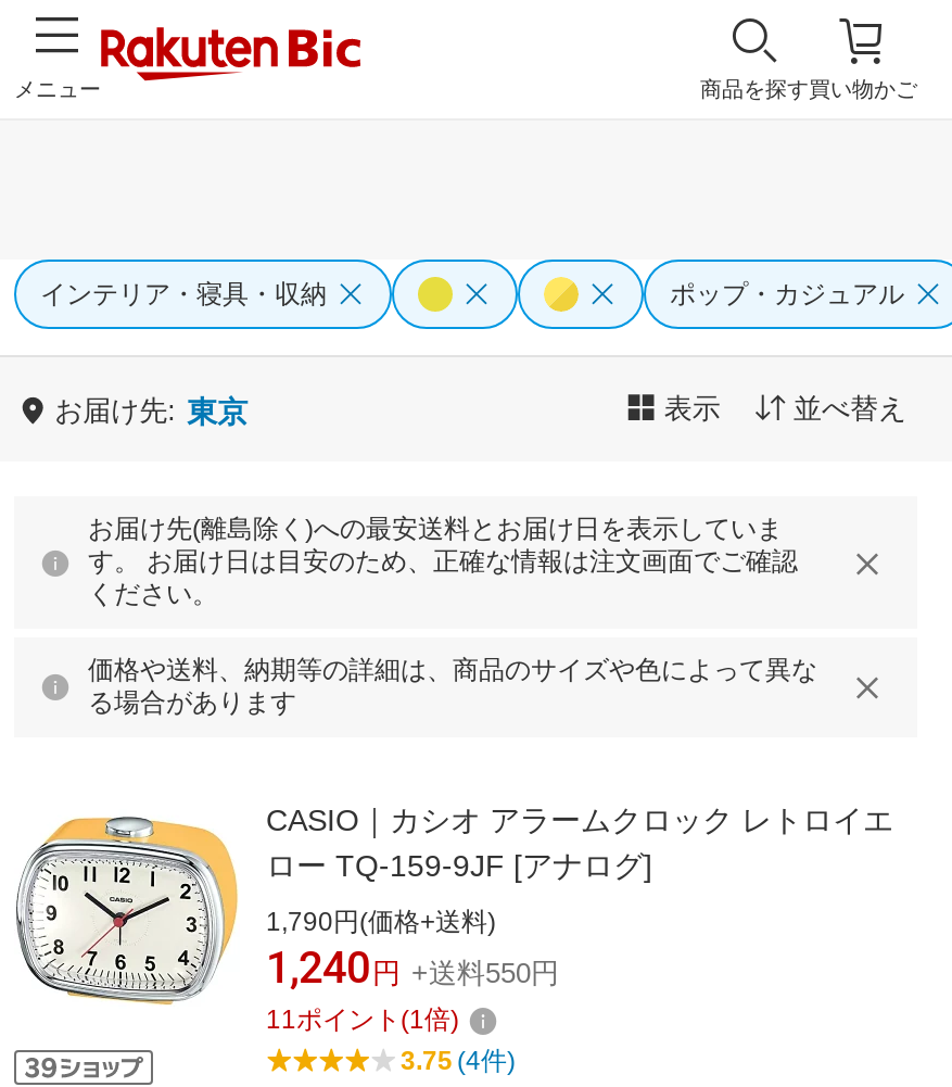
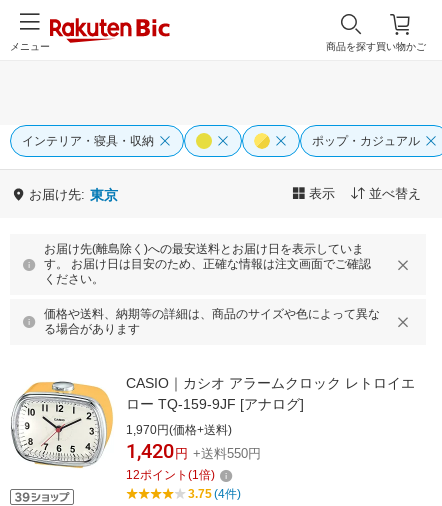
[266,907,496,937] 1,790円(価格+送料) -> [126,423,232,437] 1,970円(価格+送料)
[266,941,559,994] 1,240円 +送料550円 -> [126,439,261,463] 1,420円 +送料550円
[266,1004,459,1035] 11ポイント(1倍) -> [126,468,215,482] 12ポイント(1倍)

